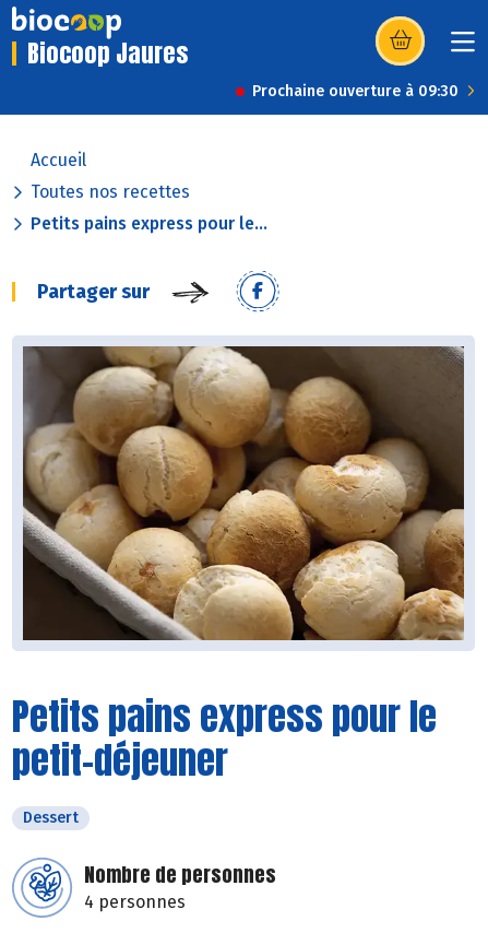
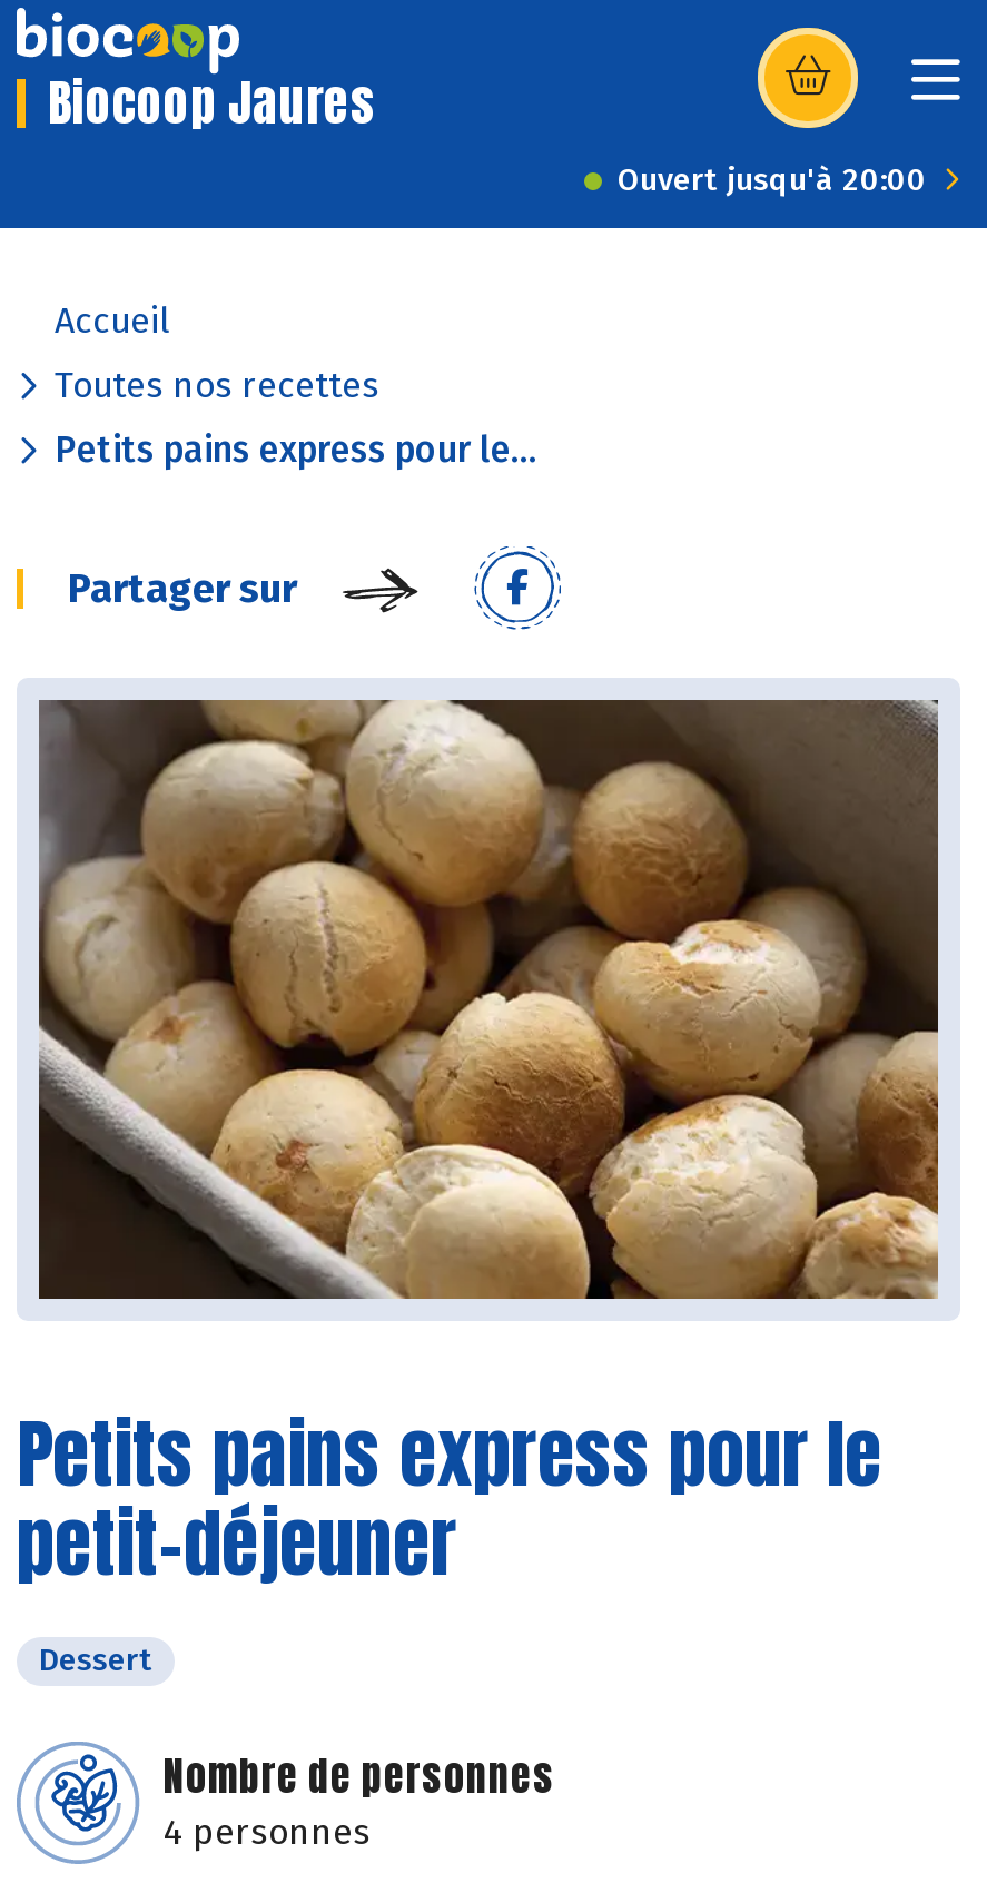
[252,82,459,101] Prochaine ouverture à 09:30 -> [618,161,927,199] Ouvert jusqu'à 20:00

